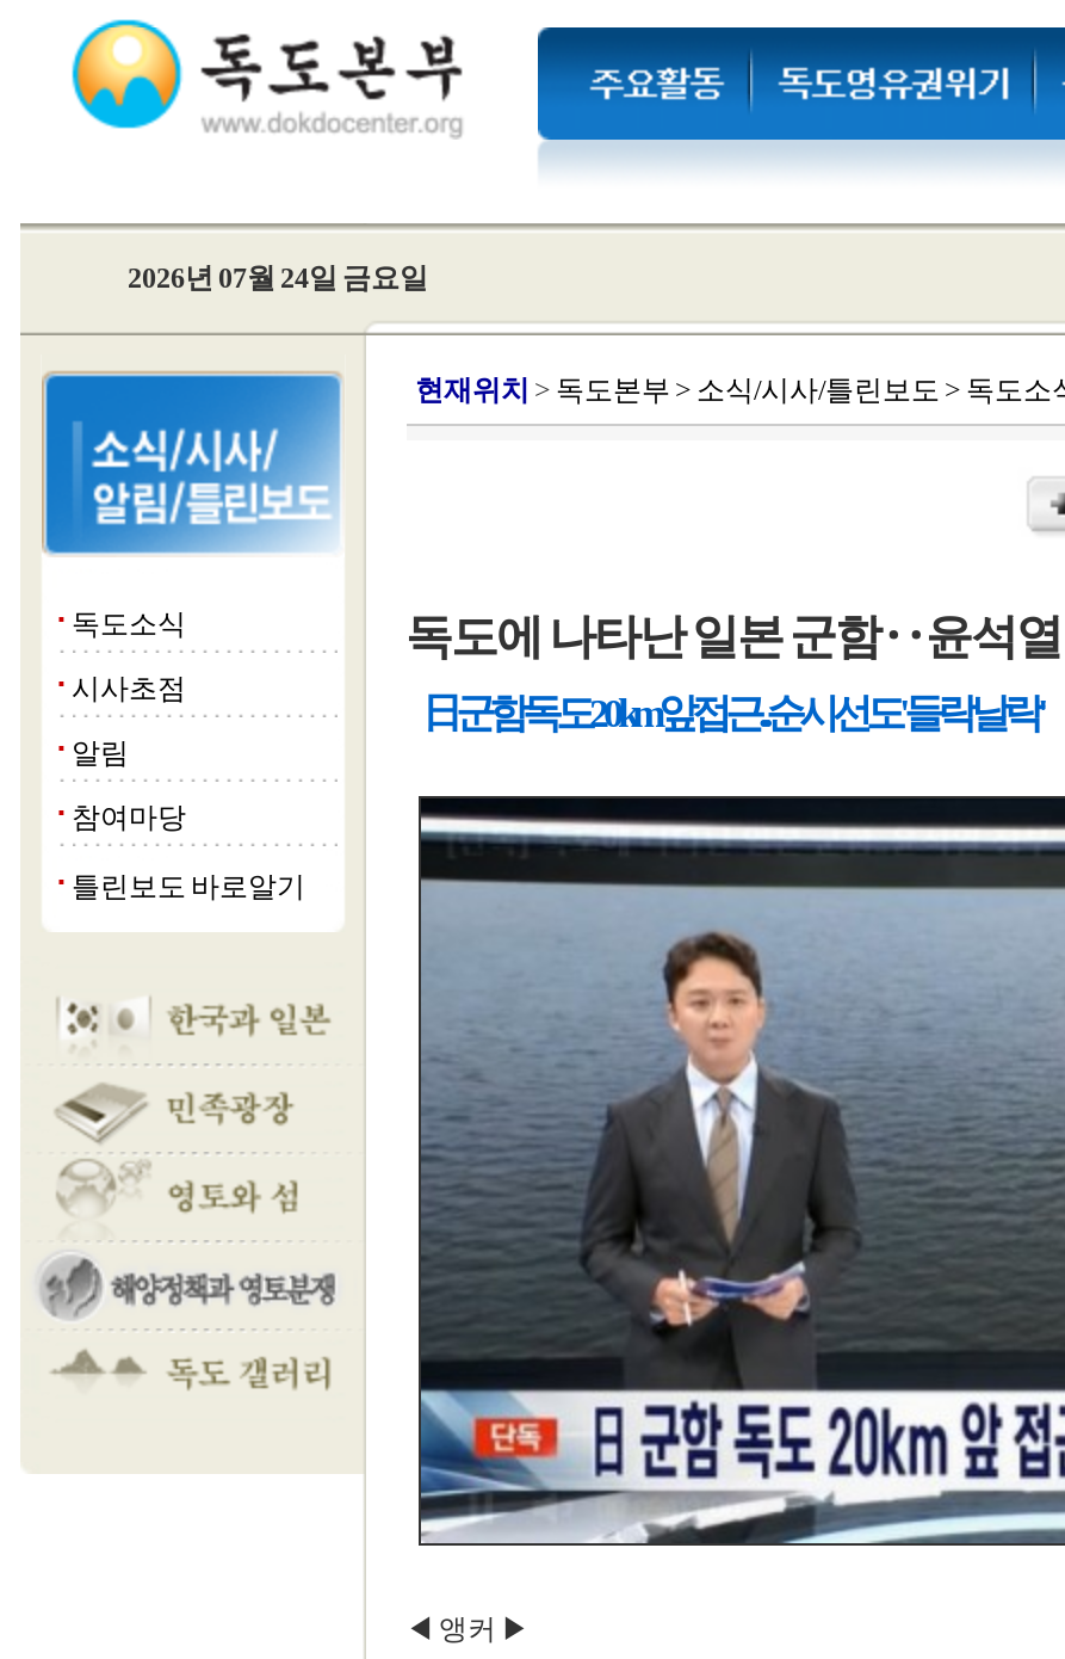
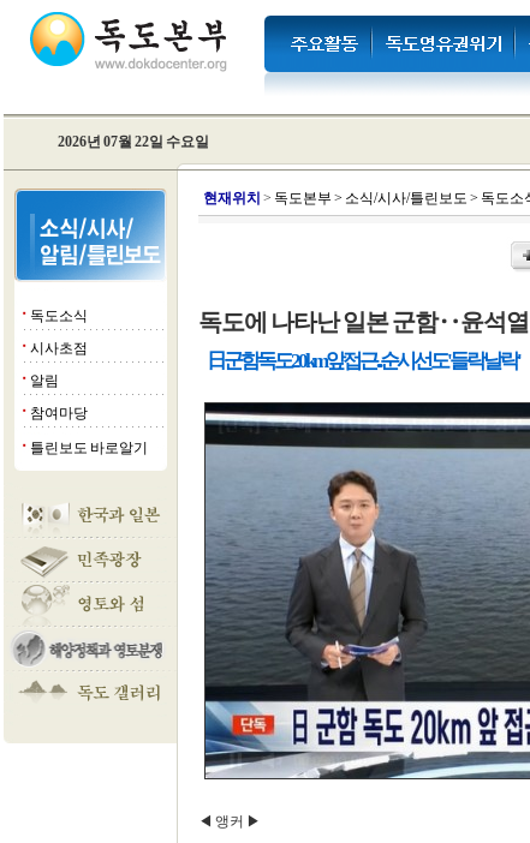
[128,261,428,295] 2026년 07월 24일 금요일 -> [58,133,209,150] 2026년 07월 22일 수요일

